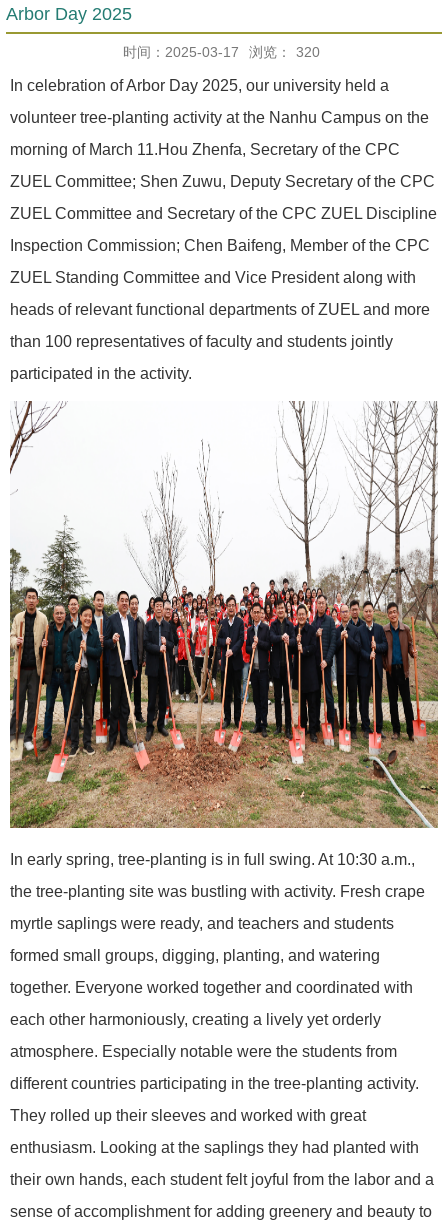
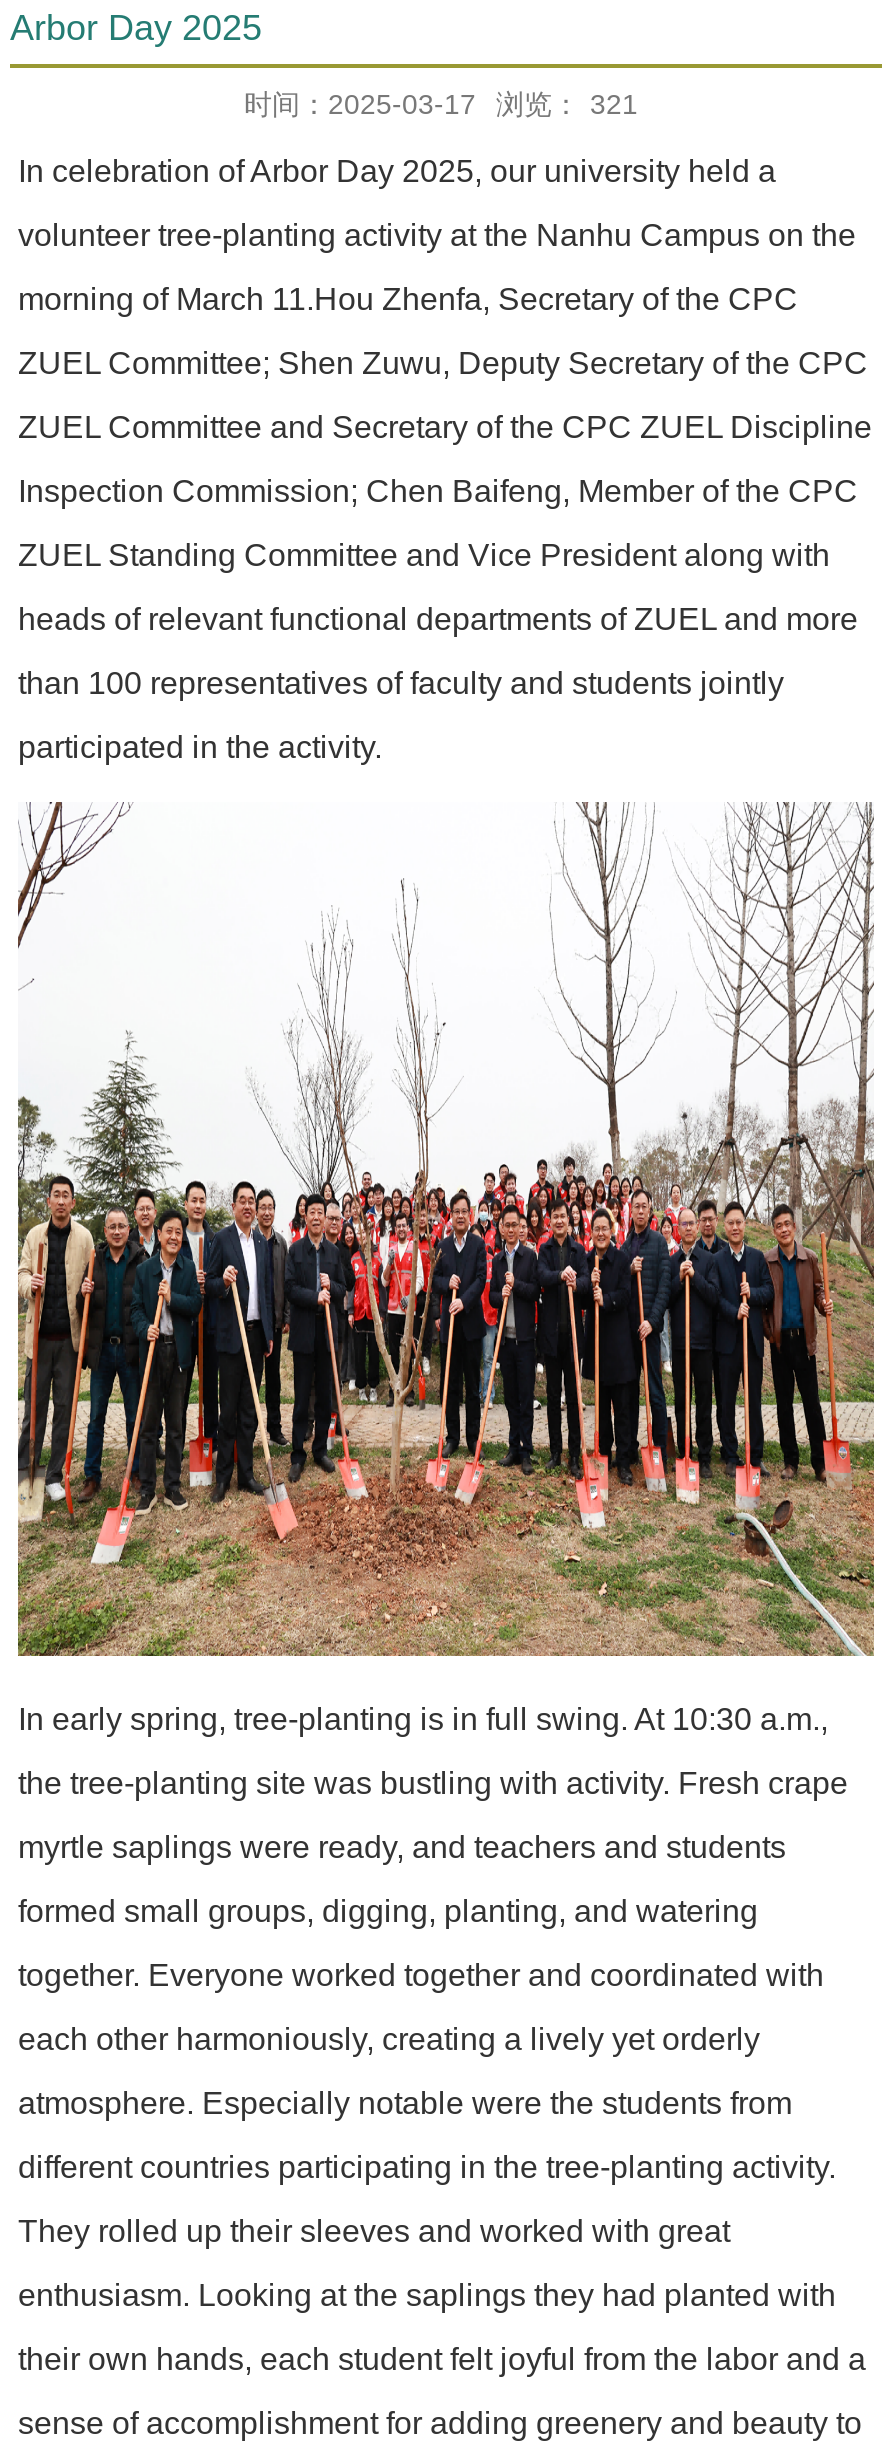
[123,44,320,60] 时间：2025-03-17 浏览： 320 -> [244,88,638,120] 时间：2025-03-17 浏览： 321

